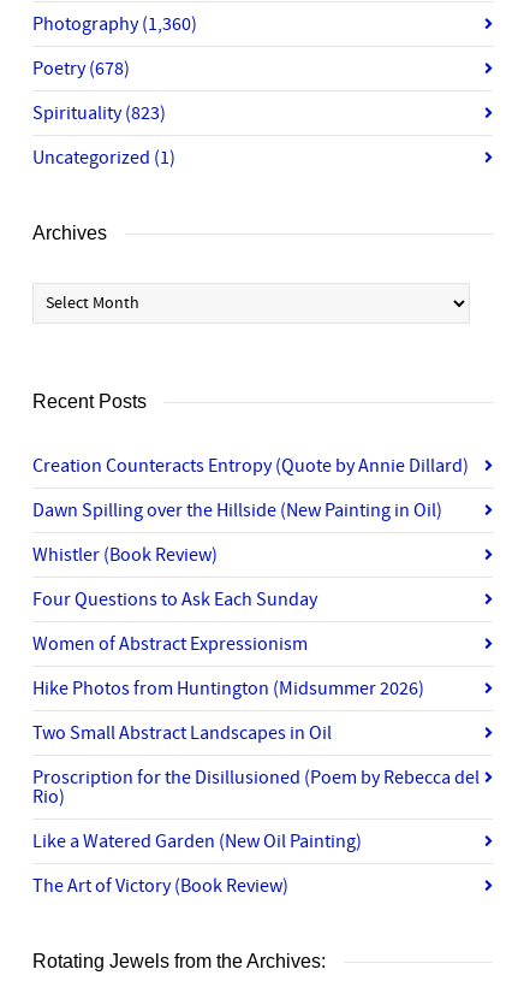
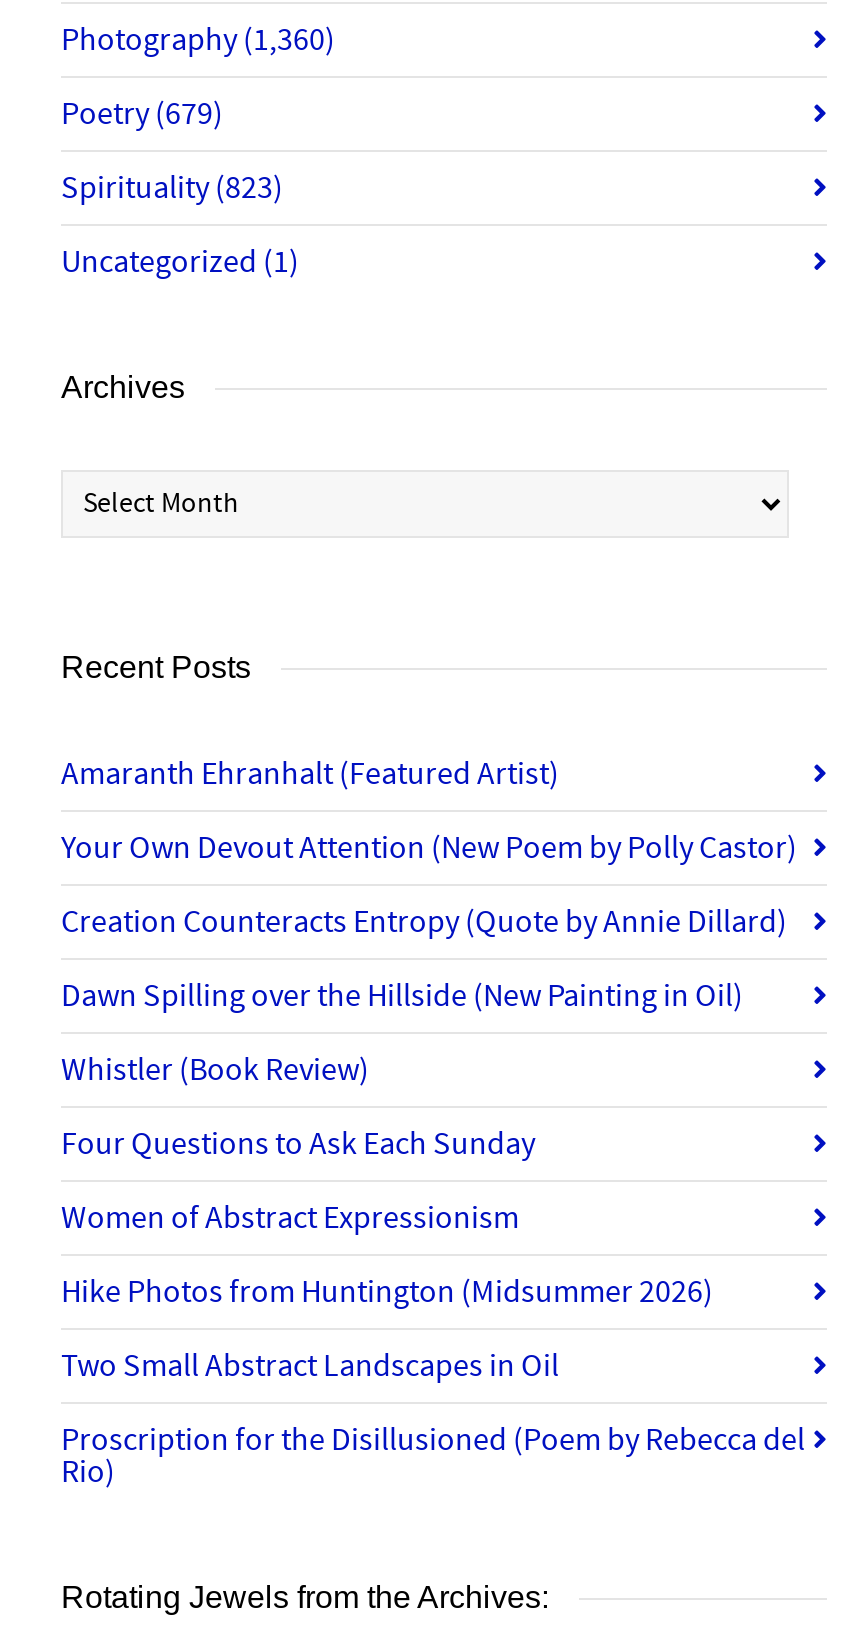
[32,56,130,80] Poetry (678) -> [61,93,223,133] Poetry (679)
none -> [61,753,797,867] Amaranth Ehranhalt (Featured Artist) | Your Own Devout Attention (New Poem by Polly Castor)
moved [32,453,480,808] -> [61,901,805,1491]: Creation Counteracts Entropy (Quote by Annie Dillard) | Dawn Spilling over the Hillside (New Painting in Oil) | Whistler (Book Review) | ... | Proscription for the Disillusioned (Poem by Rebecca del | Rio)
[32,829,362,897] Like a Watered Garden (New Oil Painting) | The Art of Victory (Book Review) -> none

